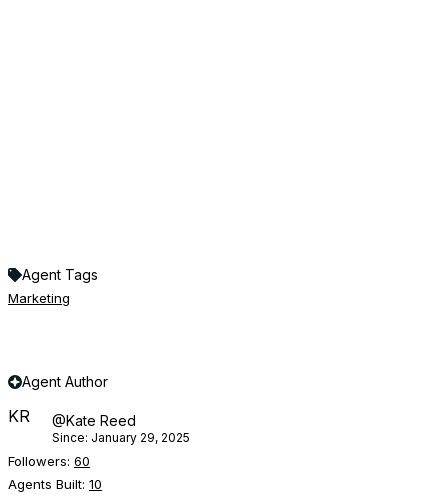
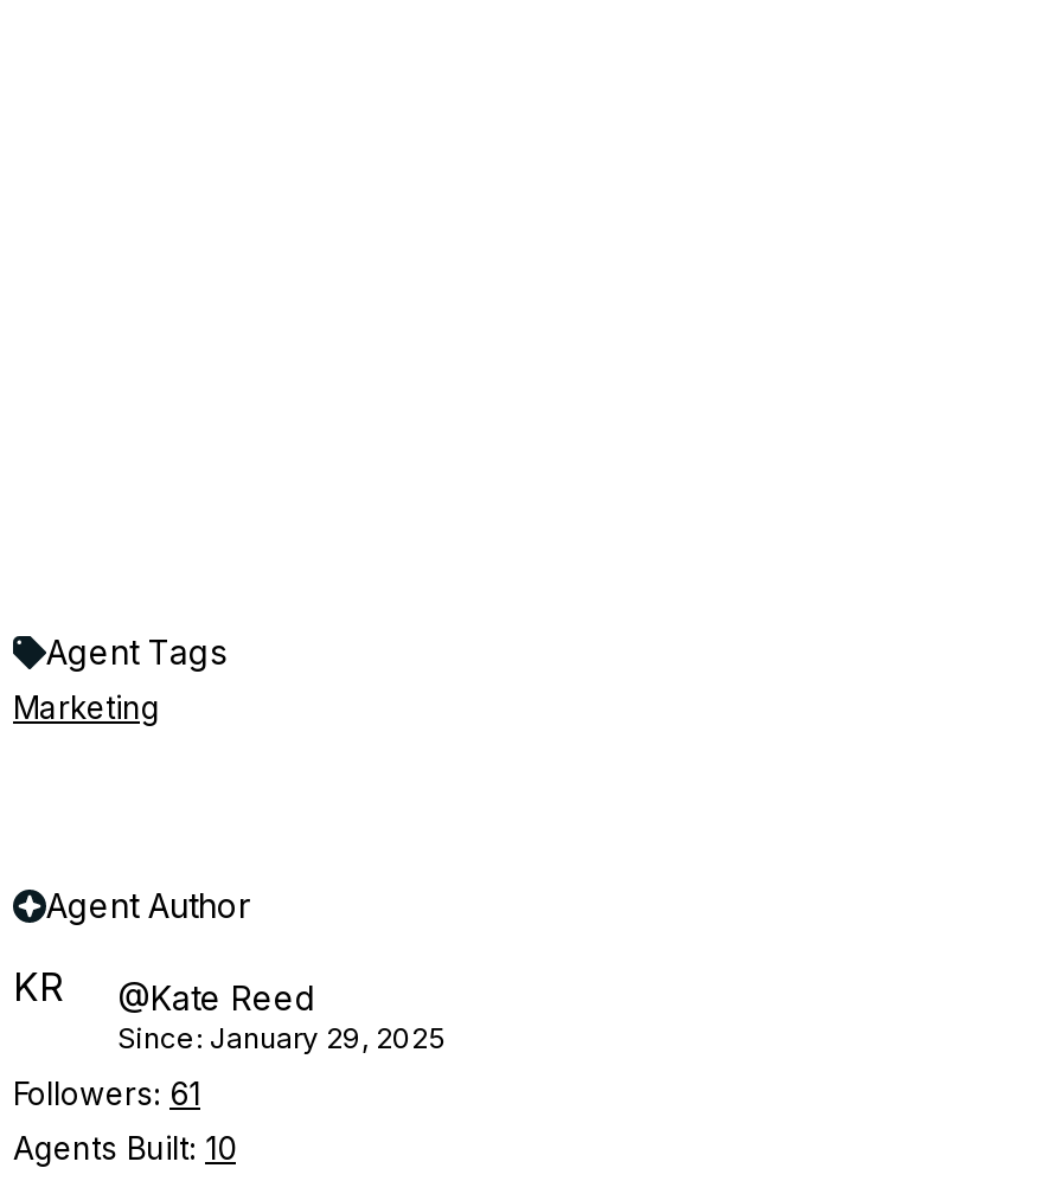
[8,453,90,469] Followers: 60 -> [13,1074,200,1112] Followers: 61

